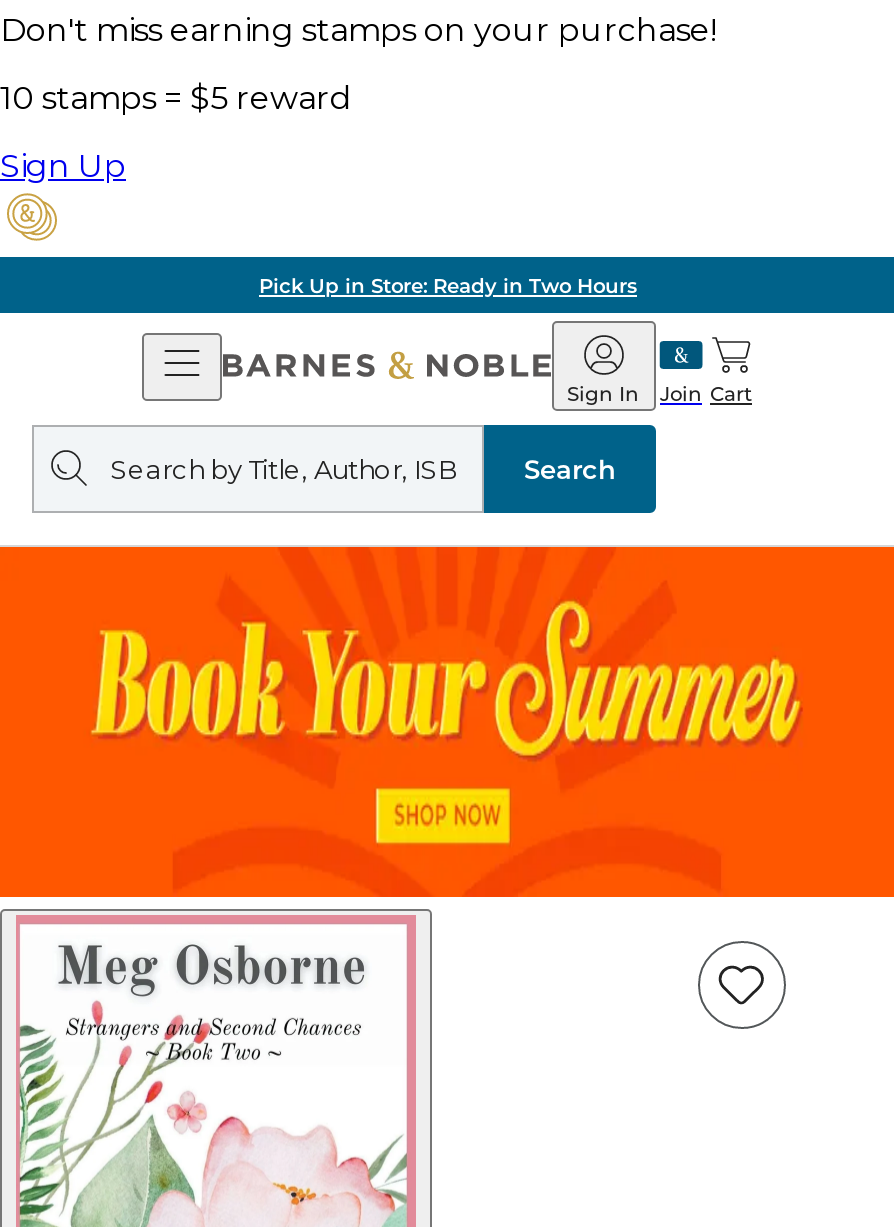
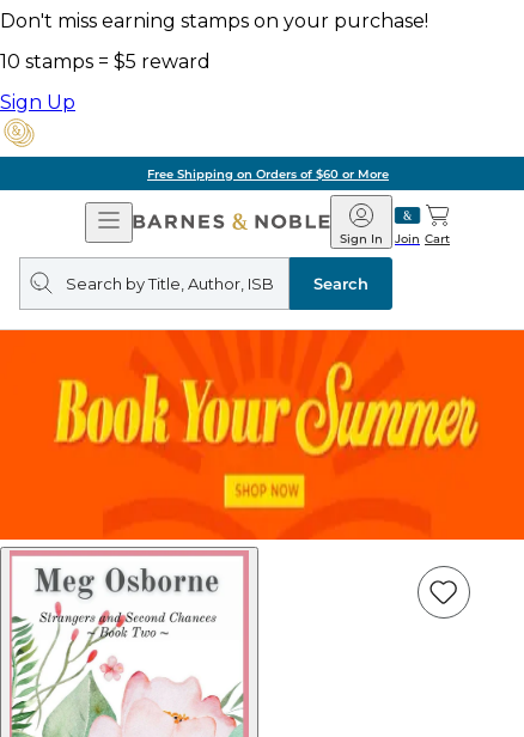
[259,272,637,298] Pick Up in Store: Ready in Two Hours -> [147,166,389,181] Free Shipping on Orders of $60 or More

